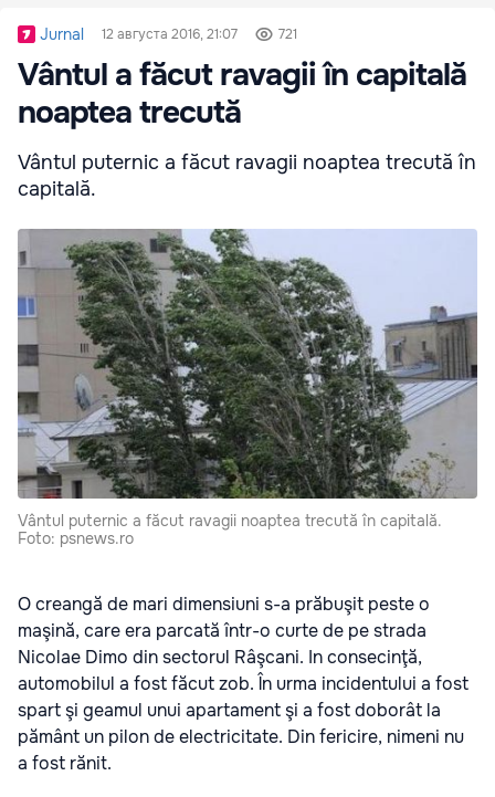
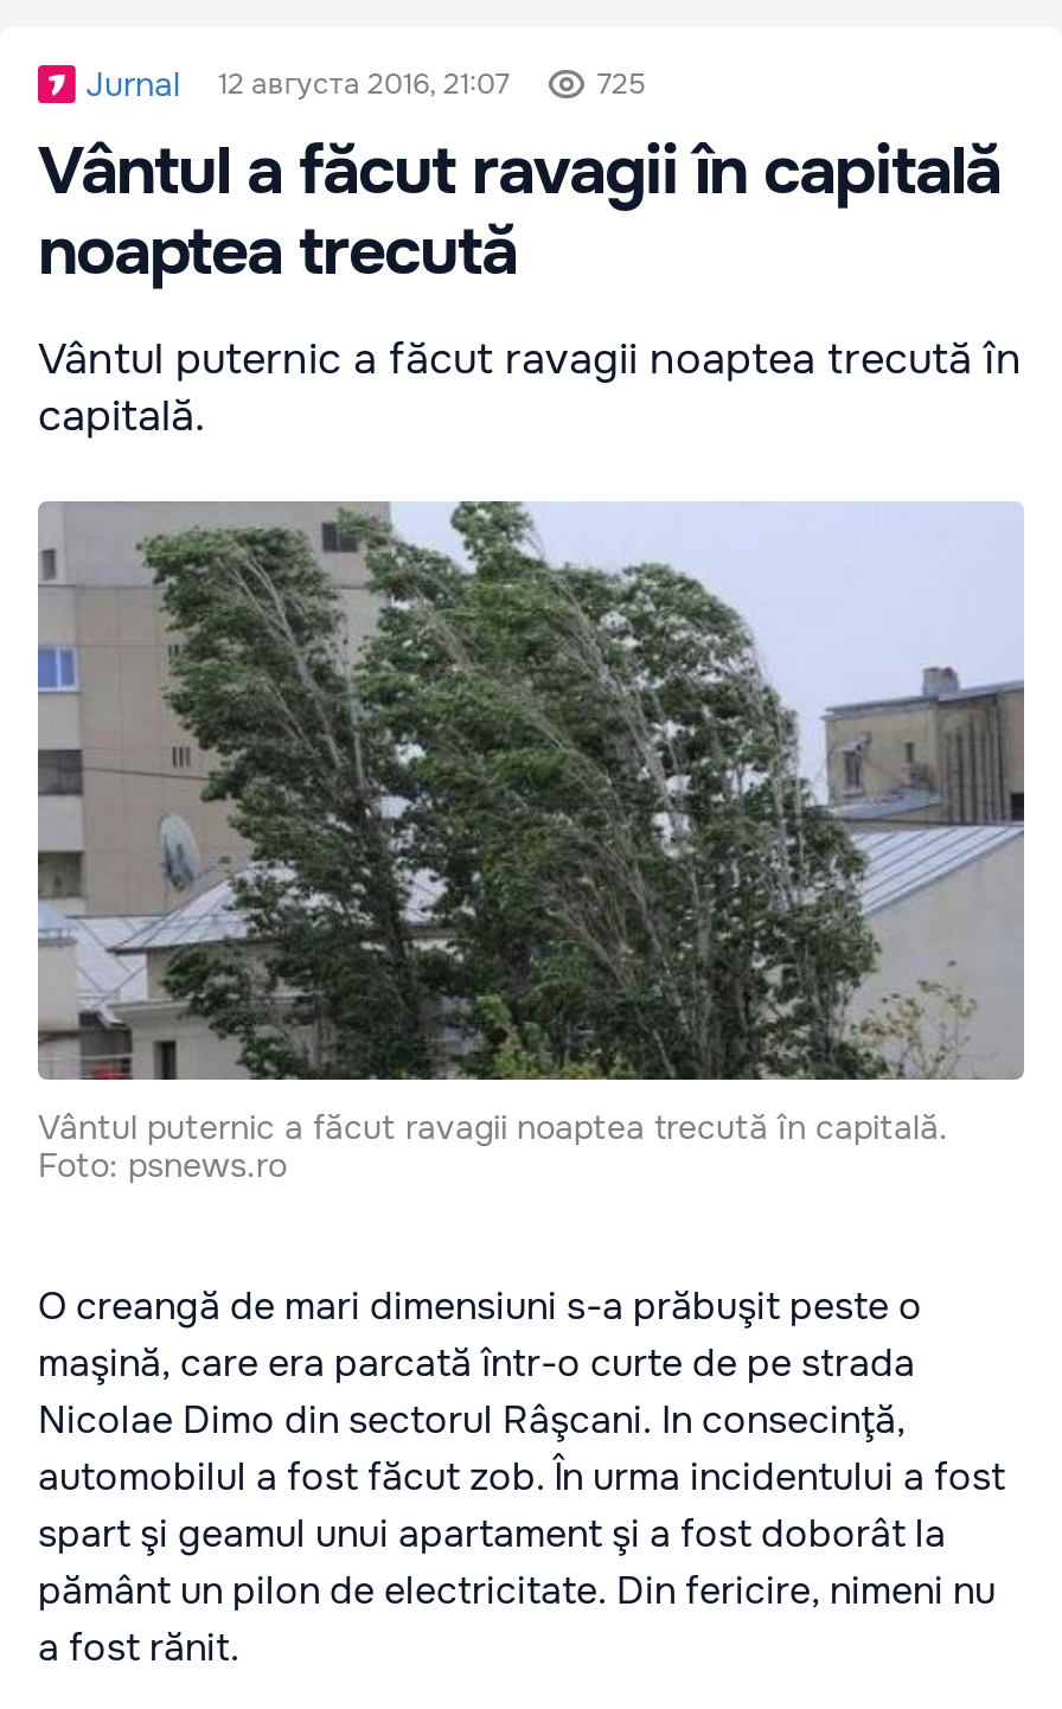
[278,25,297,43] 721 -> [597,65,645,103] 725

